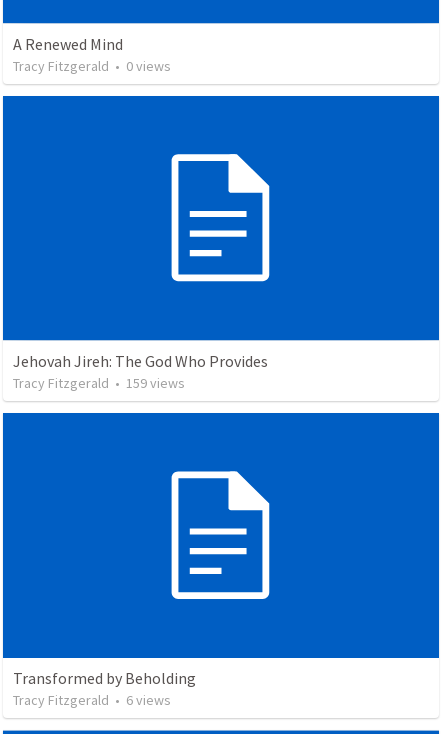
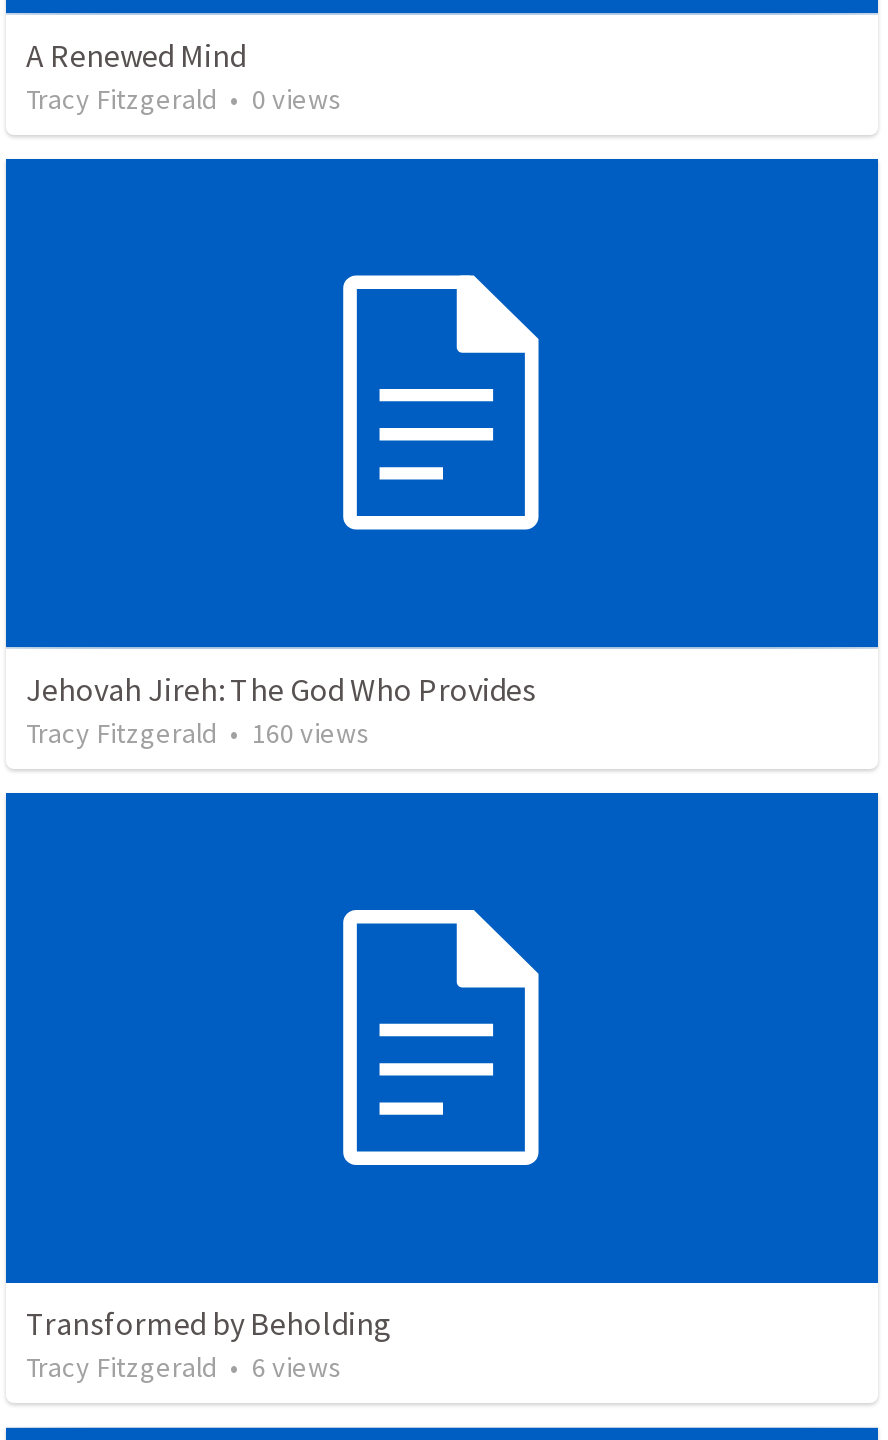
[13,374,185,392] Tracy Fitzgerald • 159 views -> [26,715,370,751] Tracy Fitzgerald • 160 views

